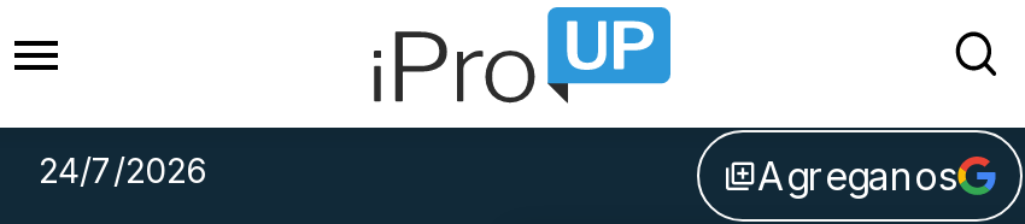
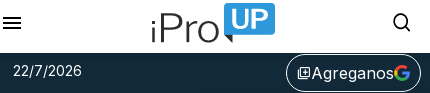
[39,149,207,190] 24/7/2026 -> [13,62,82,79] 22/7/2026

